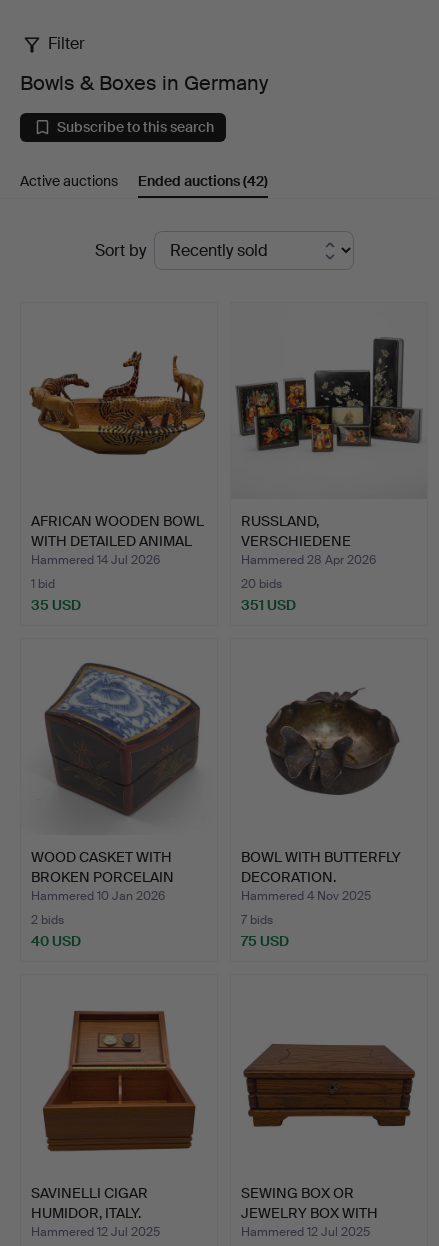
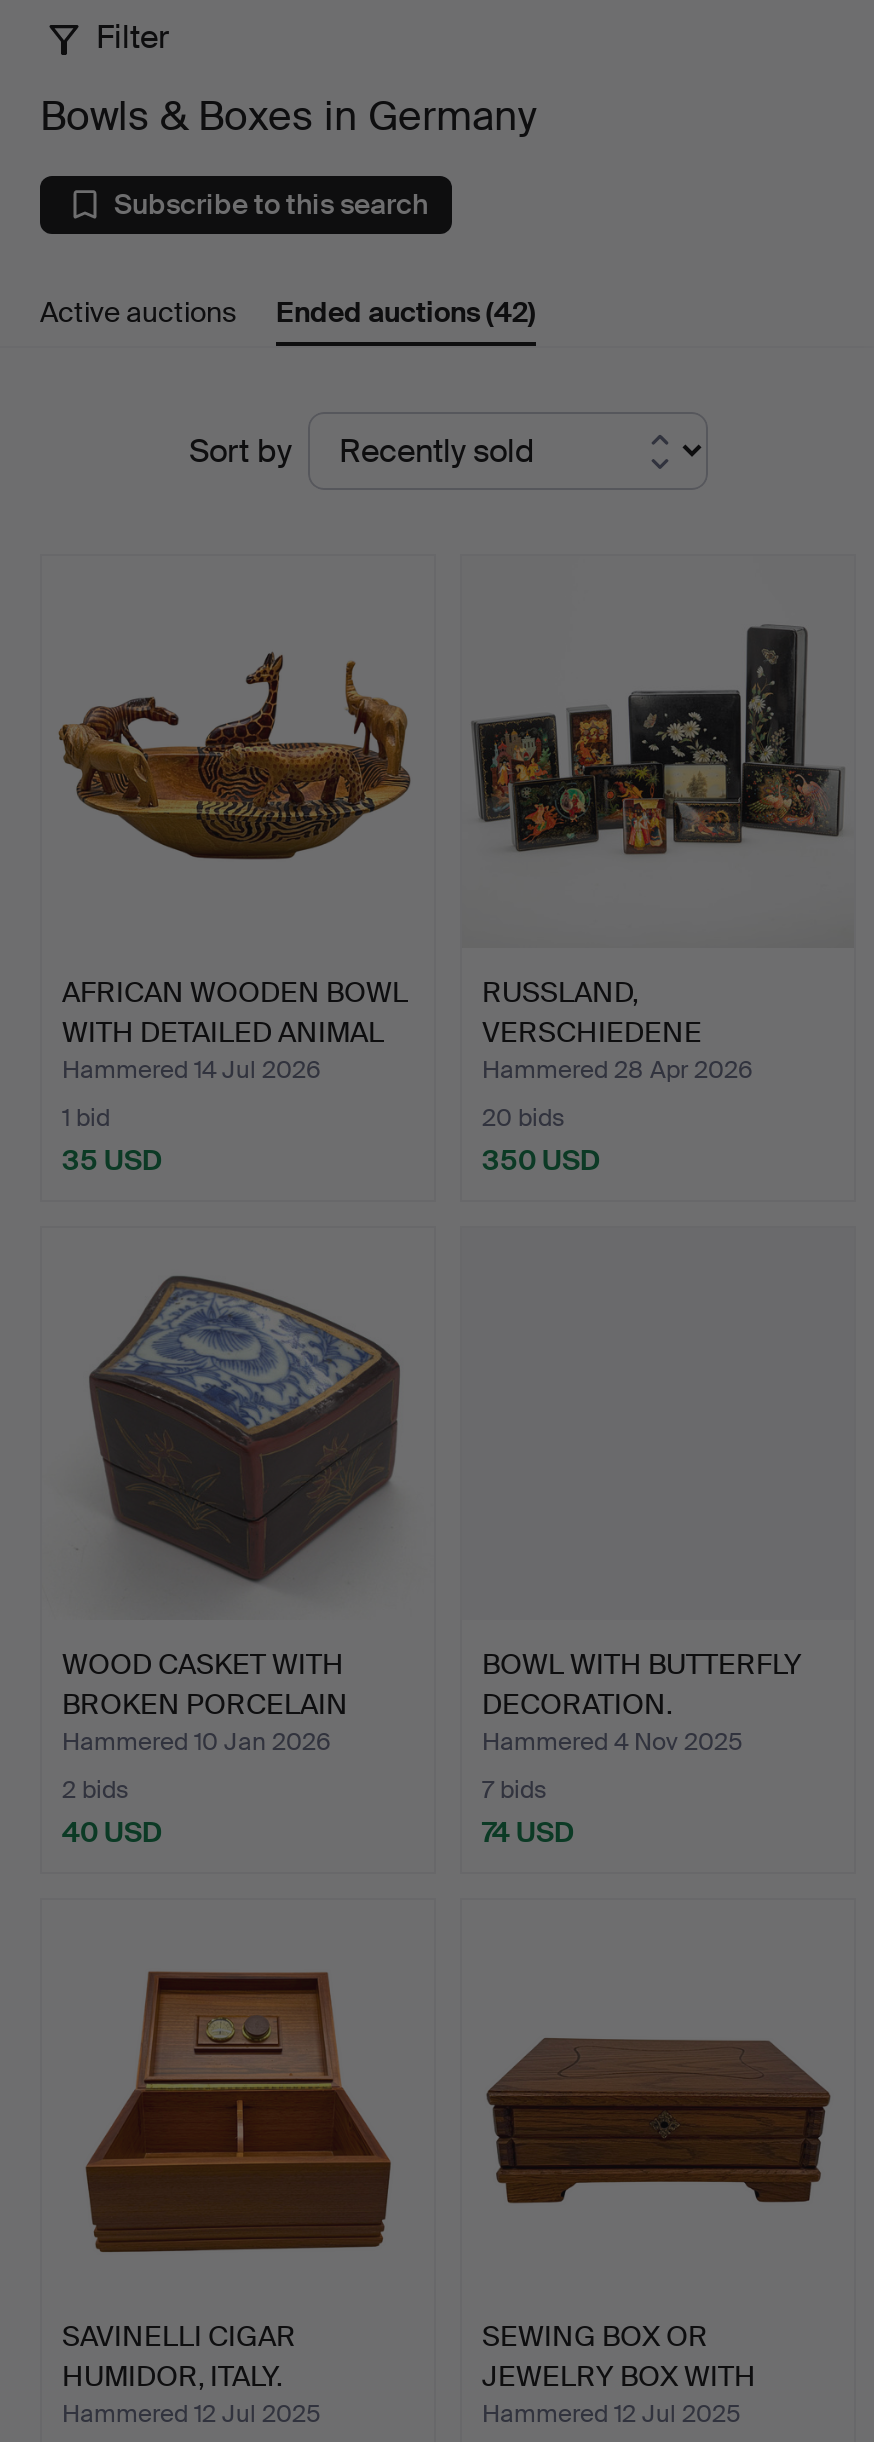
[241,596,296,614] 351 USD -> [482,1141,600,1177] 350 USD
[265,687,400,796] [image] -> none
[241,932,289,950] 75 USD -> [482,1813,574,1849] 74 USD

